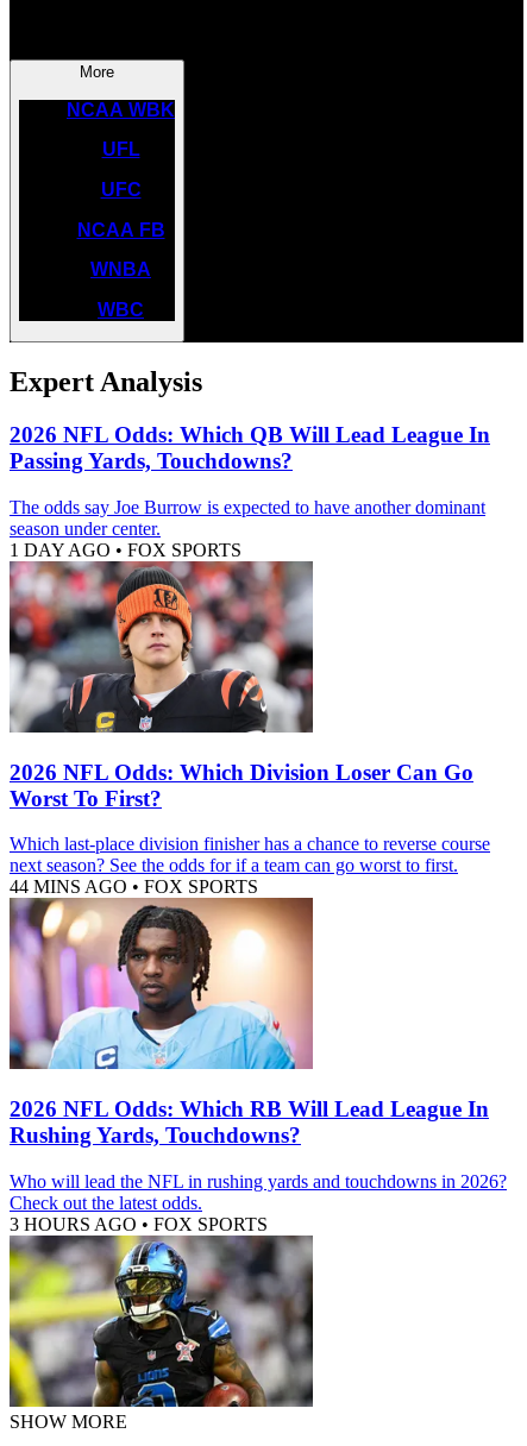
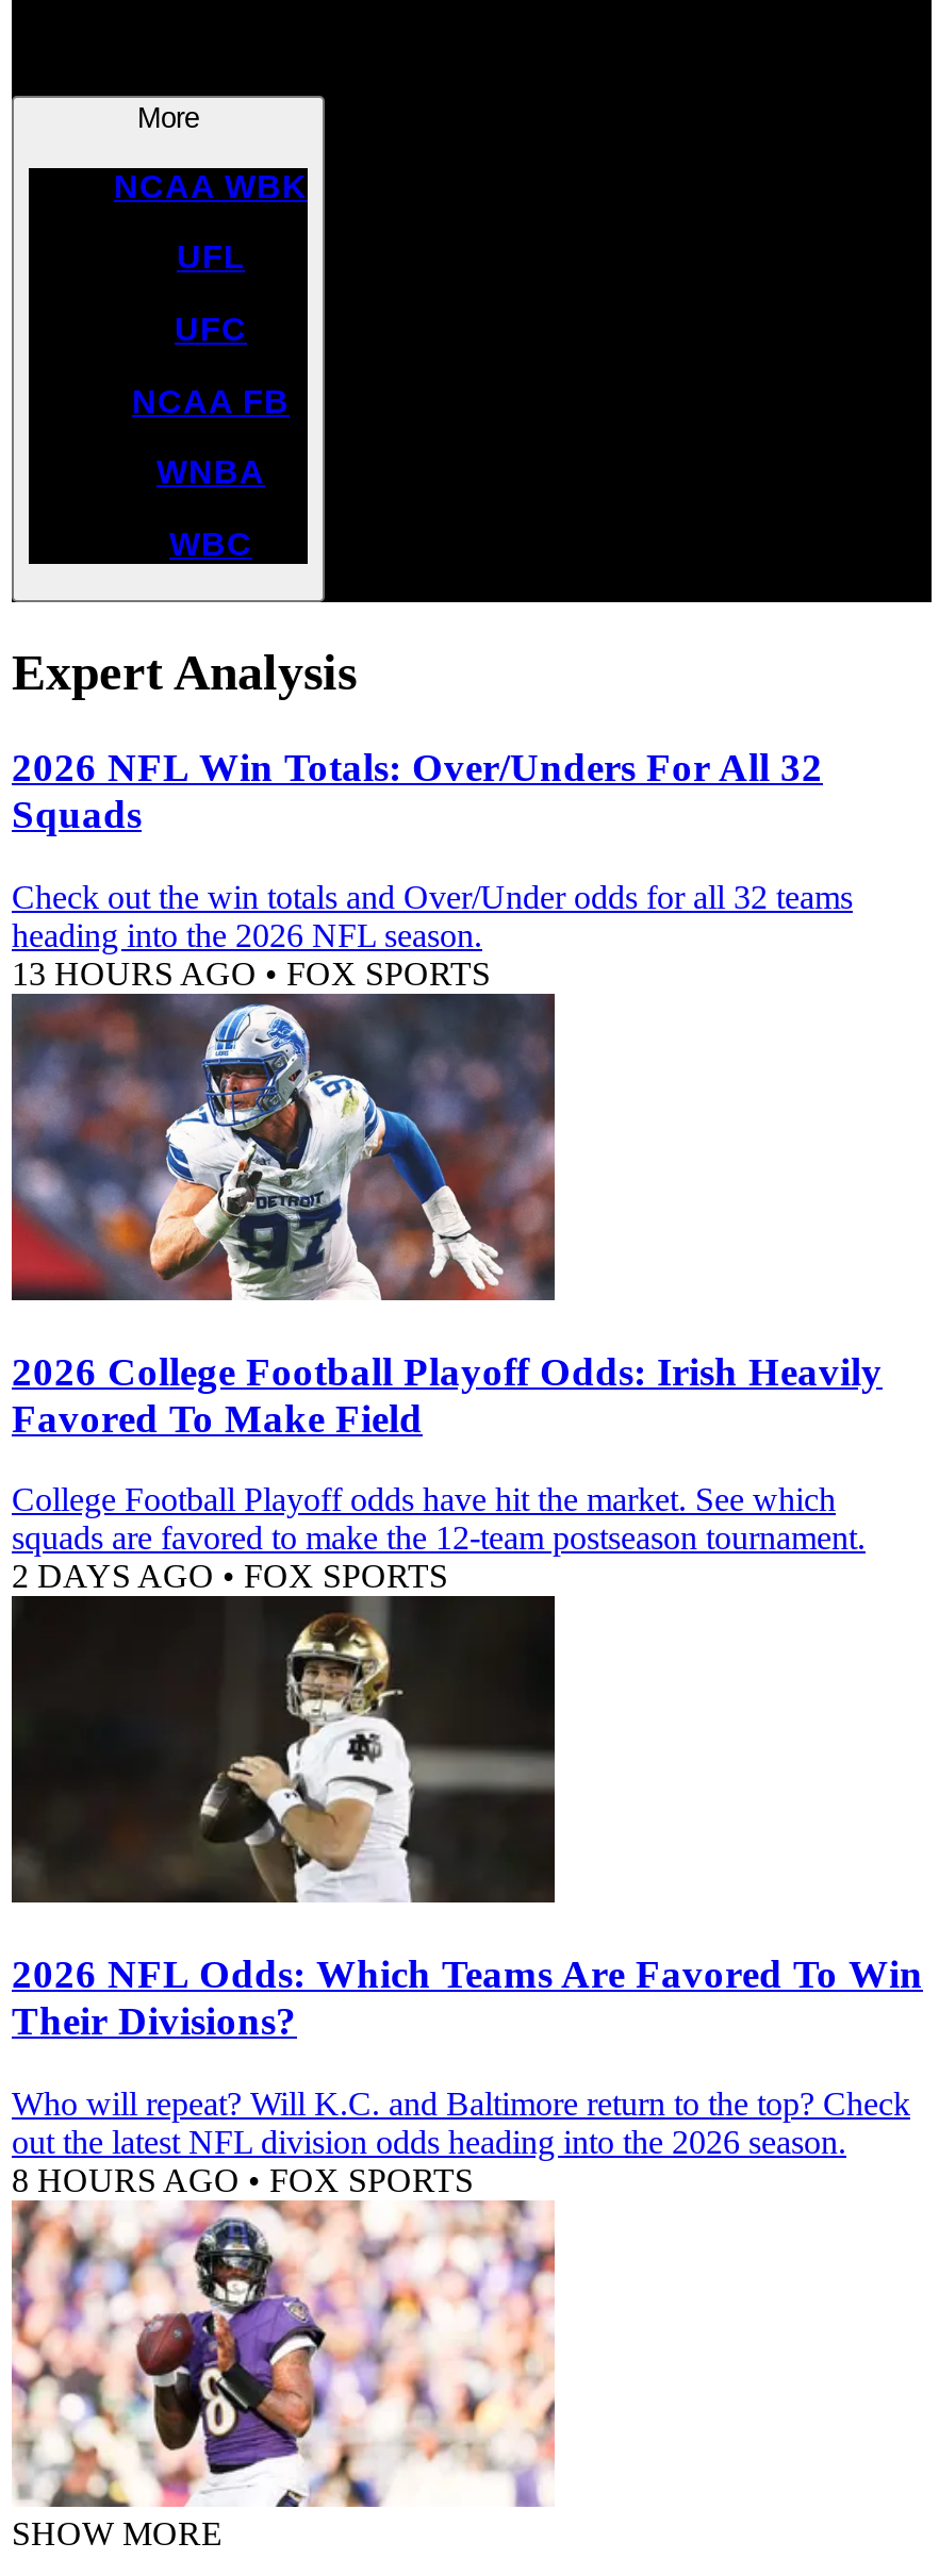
[10,422,490,474] 2026 NFL Odds: Which QB Will Lead League In | Passing Yards, Touchdowns? -> [12,745,823,837] 2026 NFL Win Totals: Over/Unders For All 32 | Squads
[10,497,485,560] The odds say Joe Burrow is expected to have another dominant | season under center. | 1 DAY AGO • FOX SPORTS -> [12,879,853,991] Check out the win totals and Over/Under odds for all 32 teams | heading into the 2026 NFL season. | 13 HOURS AGO • FOX SPORTS
[10,561,473,811] [image] | 2026 NFL Odds: Which Division Loser Can Go | Worst To First? -> [10,996,883,1440] [image] | 2026 College Football Playoff Odds: Irish Heavily | Favored To Make Field
[8,834,490,1070] [image] | Which last-place division finisher has a chance to reverse course | next season? See the odds for if a team can go worst to first. | 44 MINS AGO • FOX SPORTS -> [10,1482,866,1905] [image] | College Football Playoff odds have hit the market. See which | squads are favored to make the 12-team postseason tournament. | 2 DAYS AGO • FOX SPORTS
[10,1096,489,1148] 2026 NFL Odds: Which RB Will Lead League In | Rushing Yards, Touchdowns? -> [12,1951,923,2043] 2026 NFL Odds: Which Teams Are Favored To Win | Their Divisions?
[10,1171,507,1234] Who will lead the NFL in rushing yards and touchdowns in 2026? | Check out the latest odds. | 3 HOURS AGO • FOX SPORTS -> [12,2085,910,2198] Who will repeat? Will K.C. and Baltimore return to the top? Check | out the latest NFL division odds heading into the 2026 season. | 8 HOURS AGO • FOX SPORTS
[8,1234,314,1408] [image] -> [12,2200,557,2509] [image]

